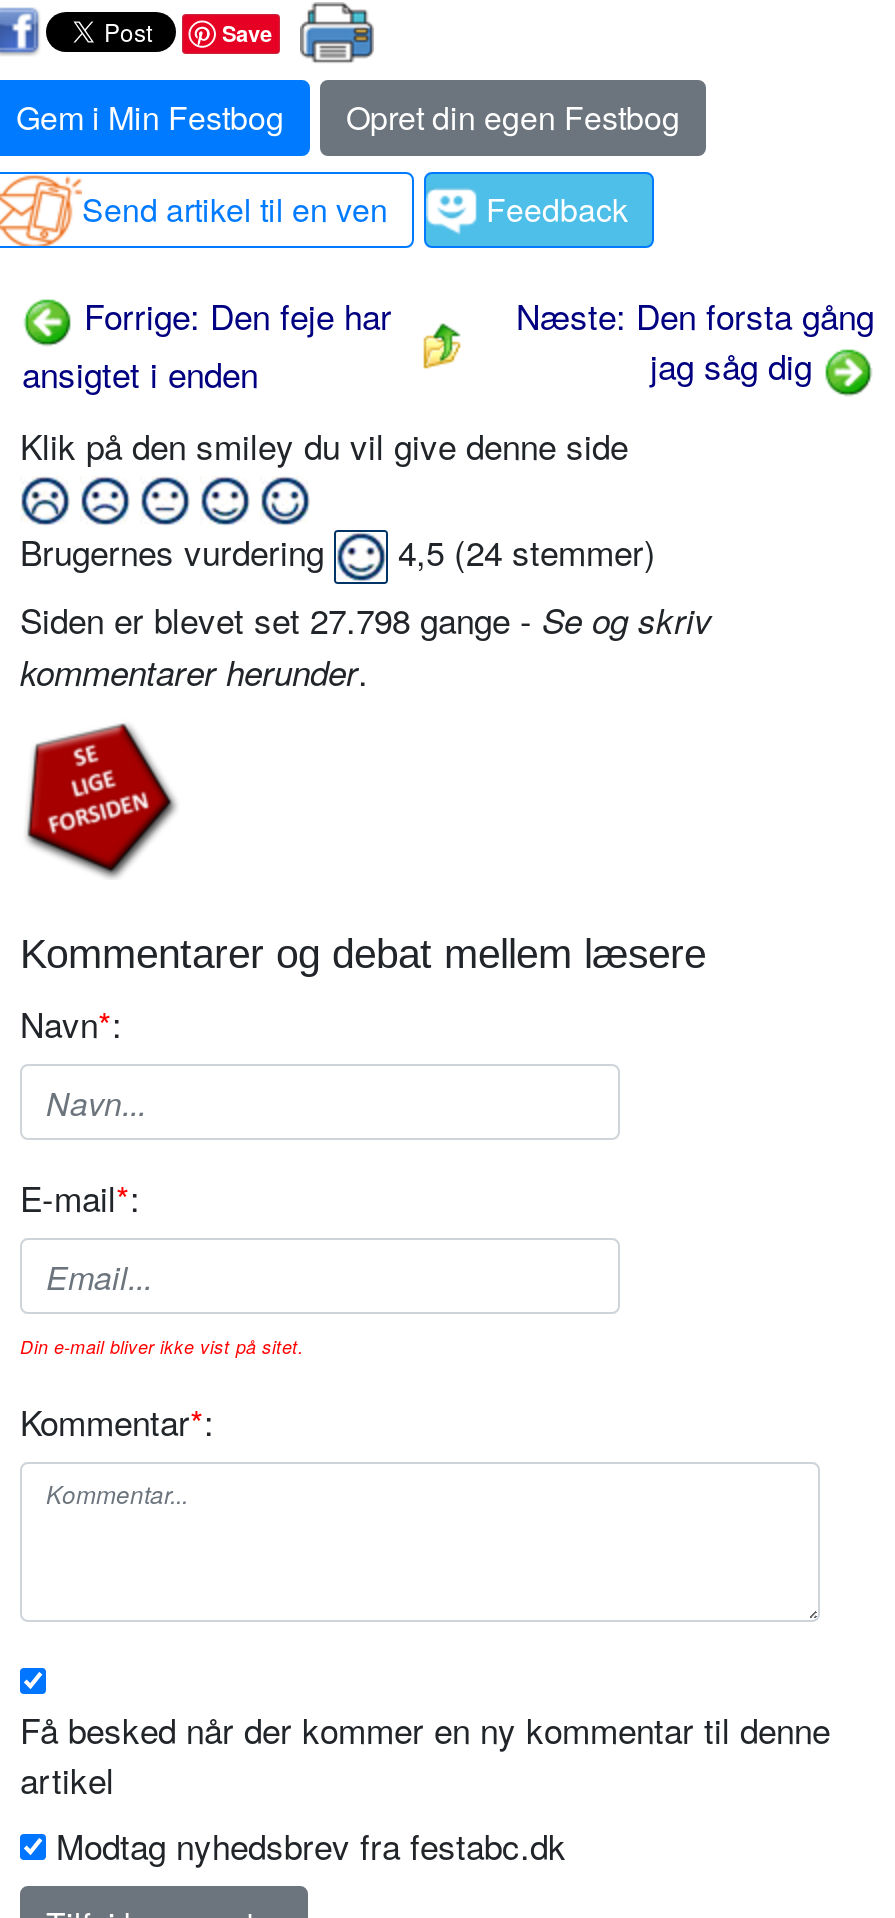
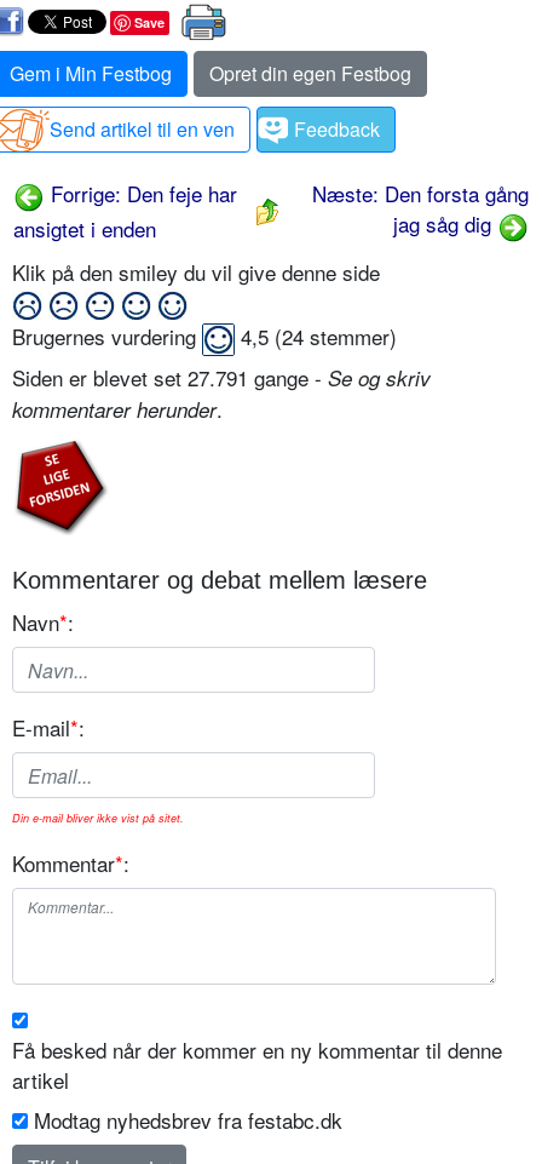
[20,594,712,644] Siden er blevet set 27.798 gange - Se og skriv -> [12,362,431,393] Siden er blevet set 27.791 gange - Se og skriv

